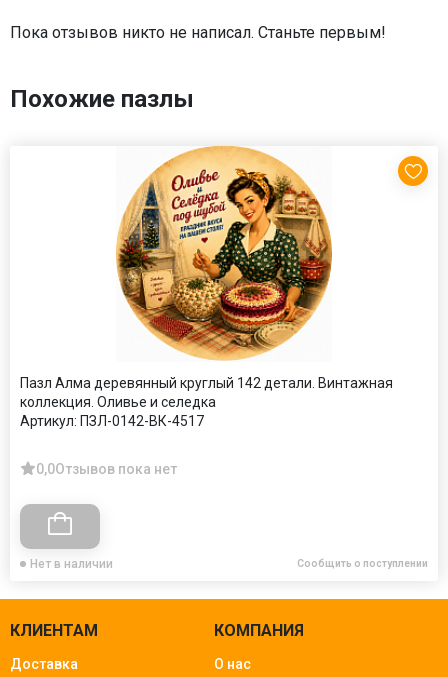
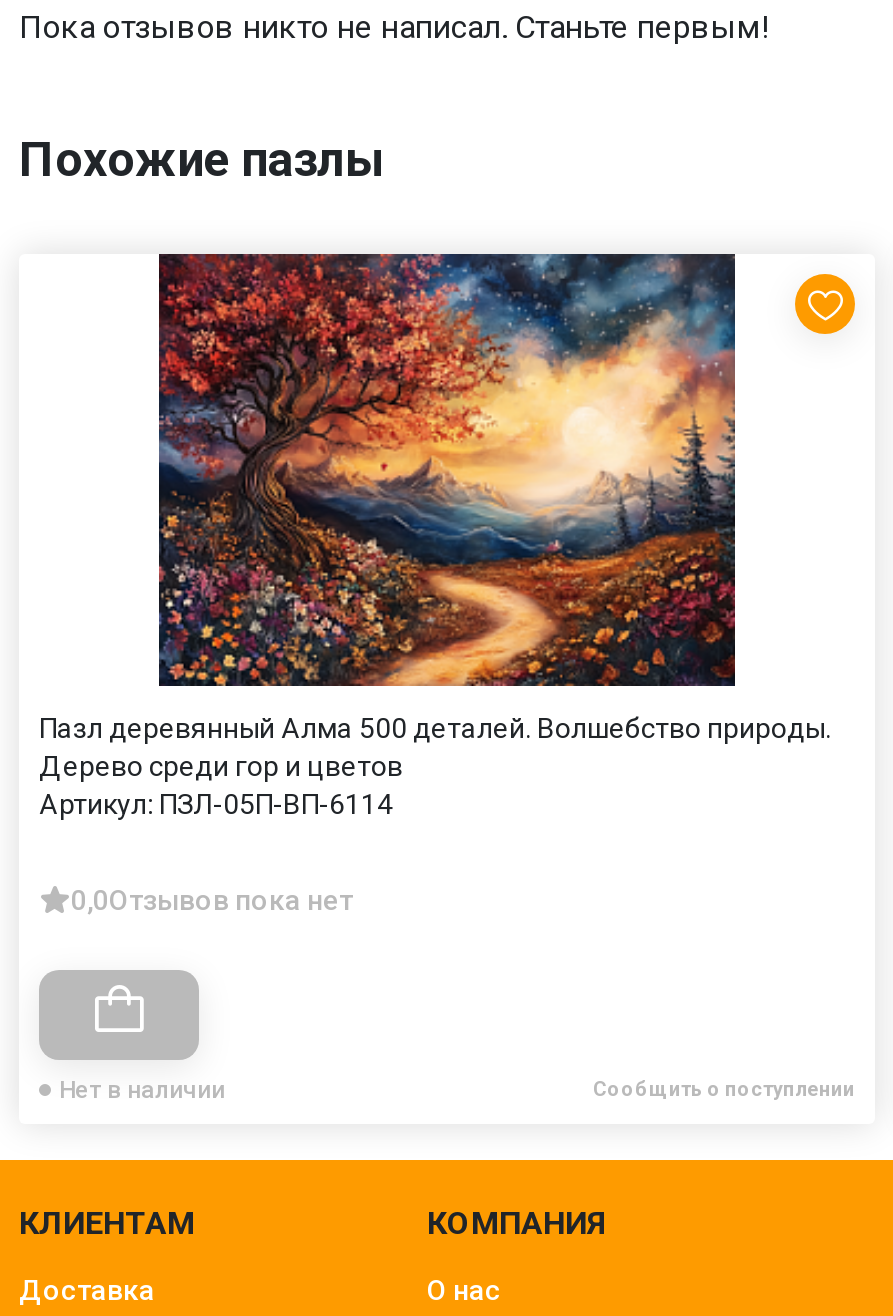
[20,145,393,429] [image] | Пазл Алма деревянный круглый 142 детали. Винтажная | коллекция. Оливье и селедка | Артикул: ПЗЛ-0142-ВК-4517 -> [39,252,831,821] [image] | Пазл деревянный Алма 500 деталей. Волшебство природы. | Дерево среди гор и цветов | Артикул: ПЗЛ-05П-ВП-6114

